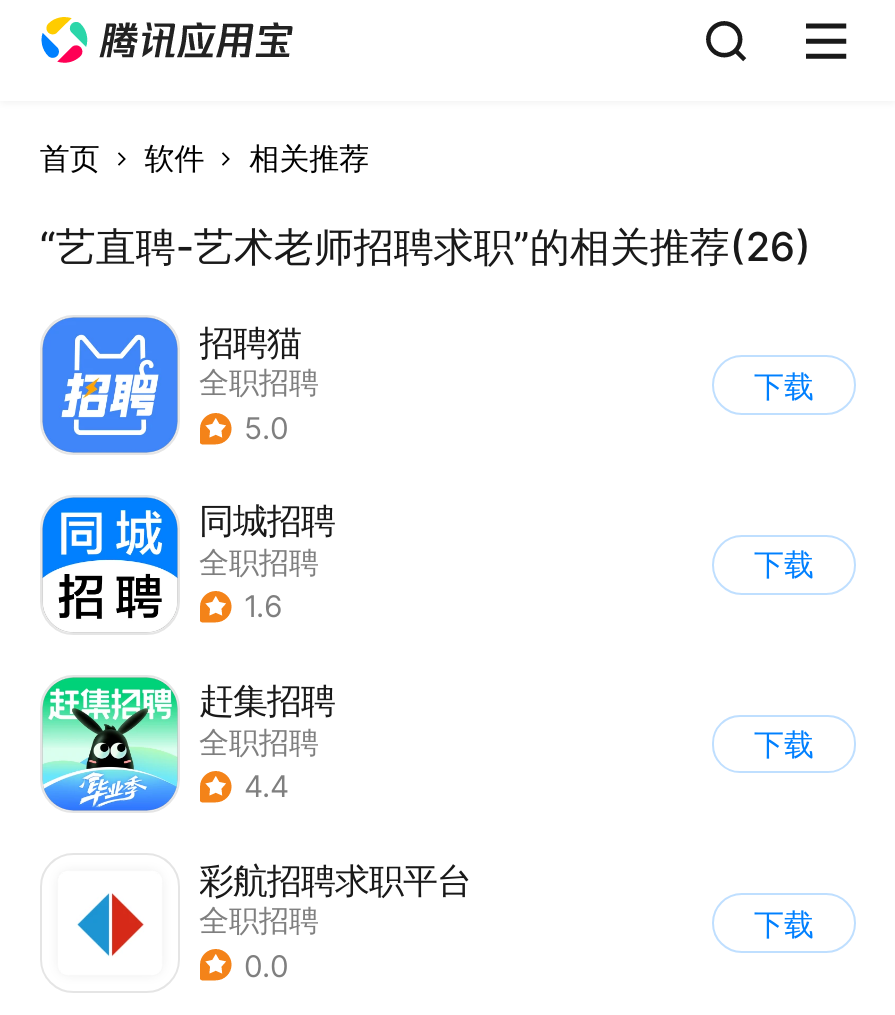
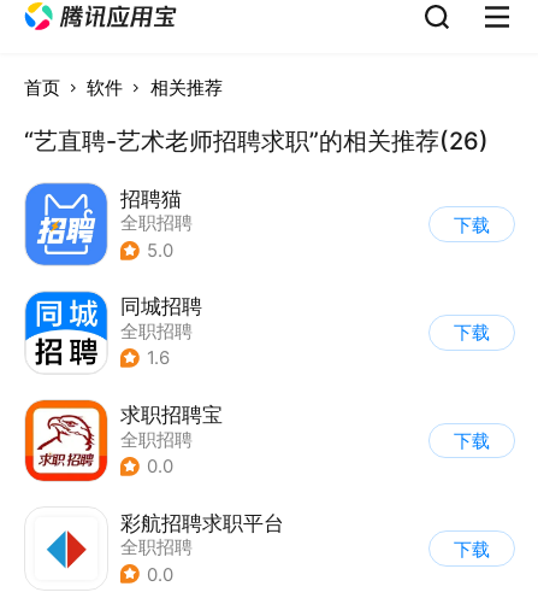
[40,675,335,813] [image] | 赶集招聘 -> [24,399,222,482] [image] | 求职招聘宝
[244,769,290,805] 4.4 -> [147,456,173,477] 0.0

